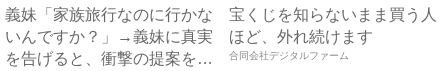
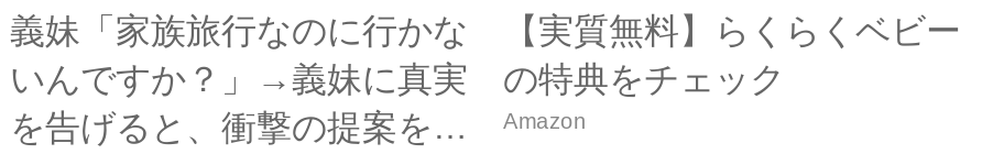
[229,6,437,61] 宝くじを知らないまま買う人 | ほど、外れ続けます | 合同会社デジタルファーム -> [503,11,961,132] 【実質無料】らくらくベビー | の特典をチェック | Amazon

